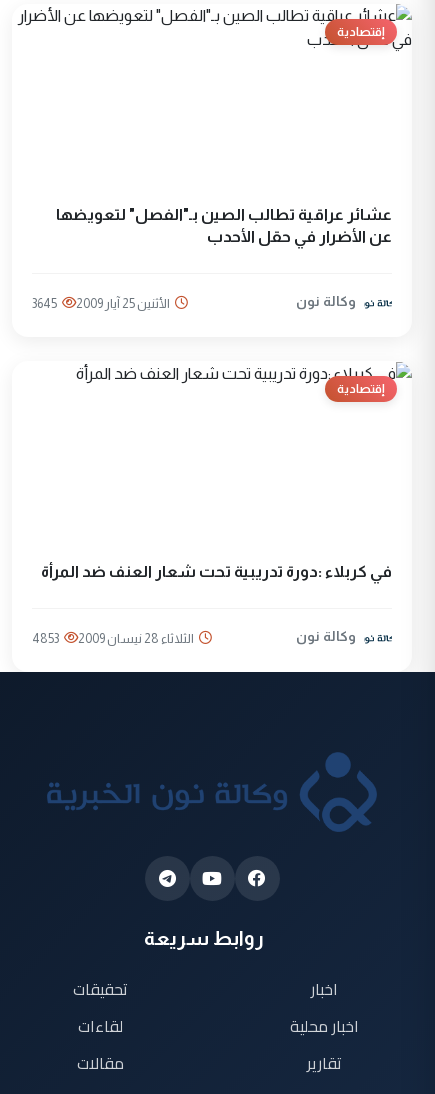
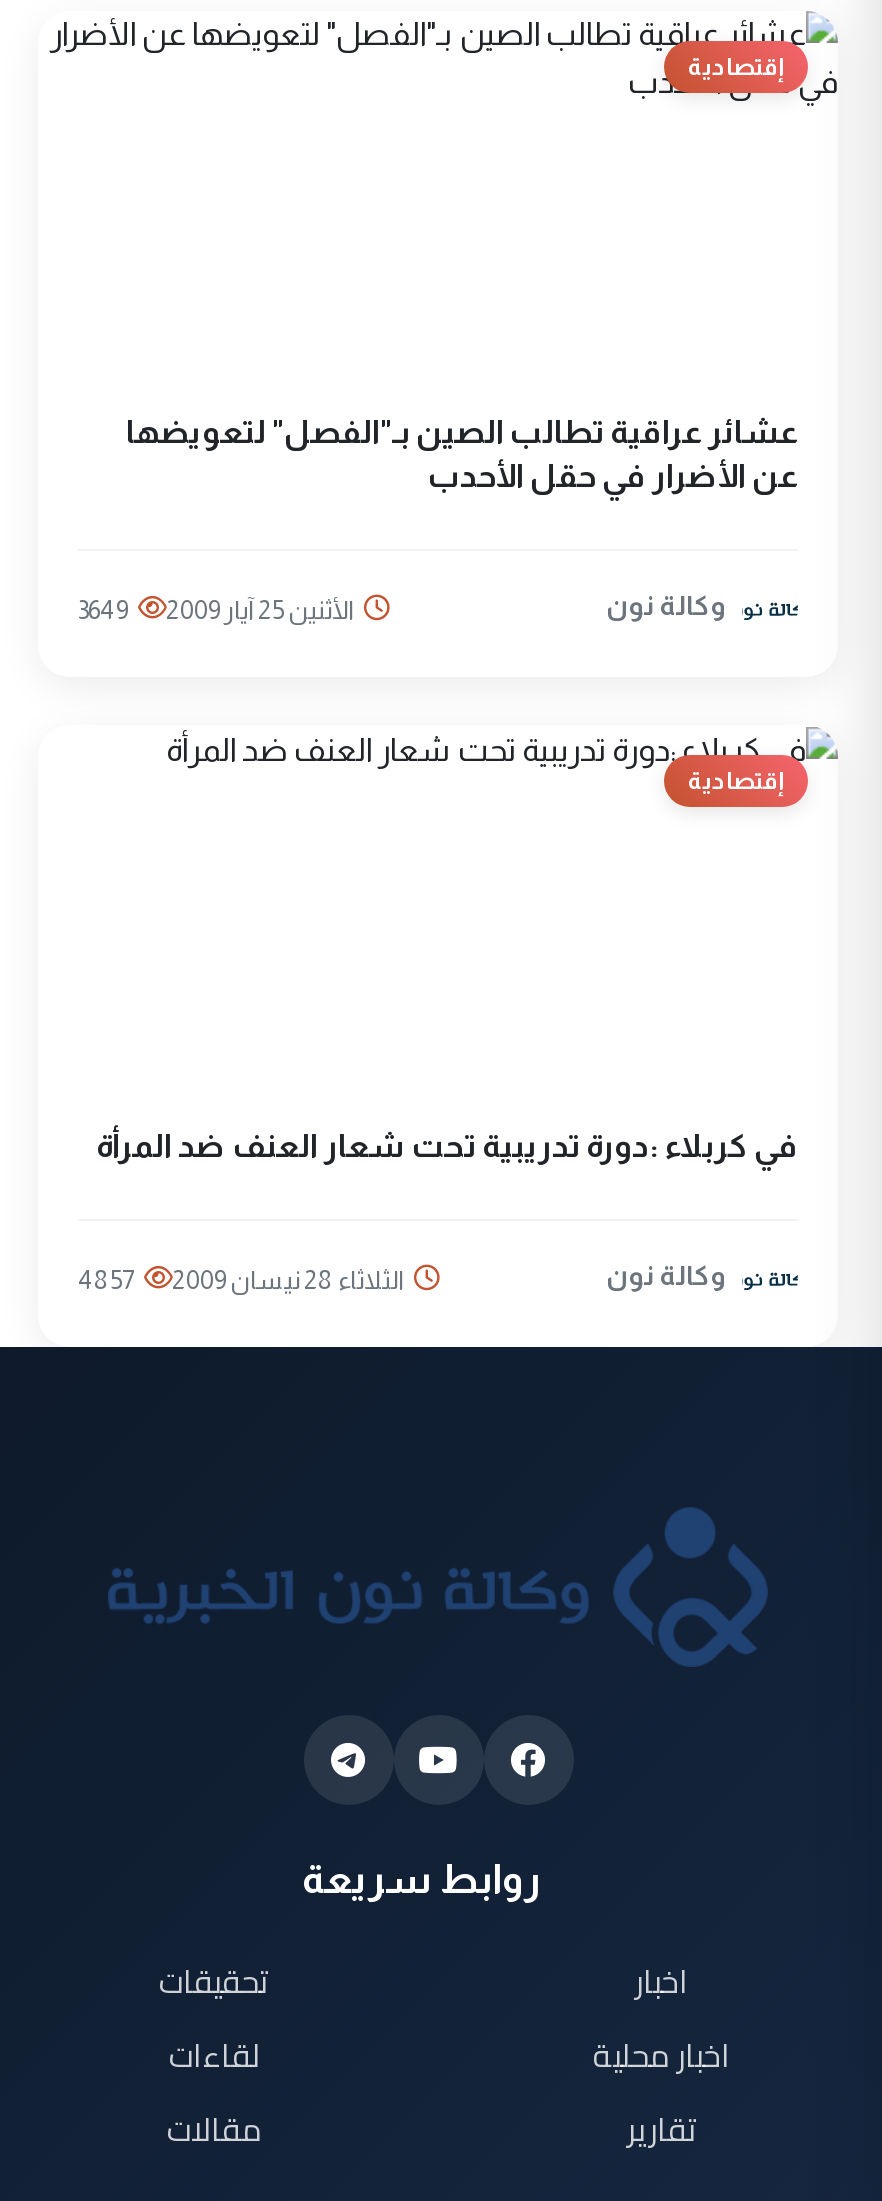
[32,295,57,310] 3645 -> [78,594,128,624] 3649
[32,630,59,645] 4853 -> [78,1264,134,1294] 4857

